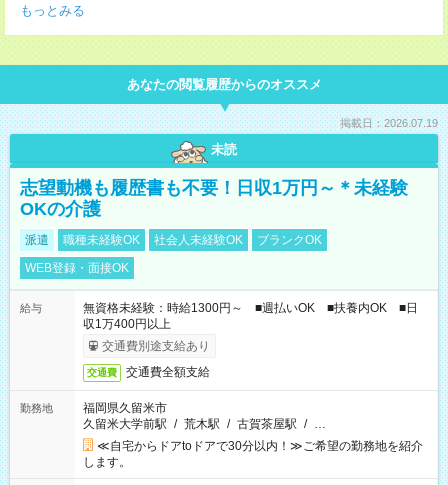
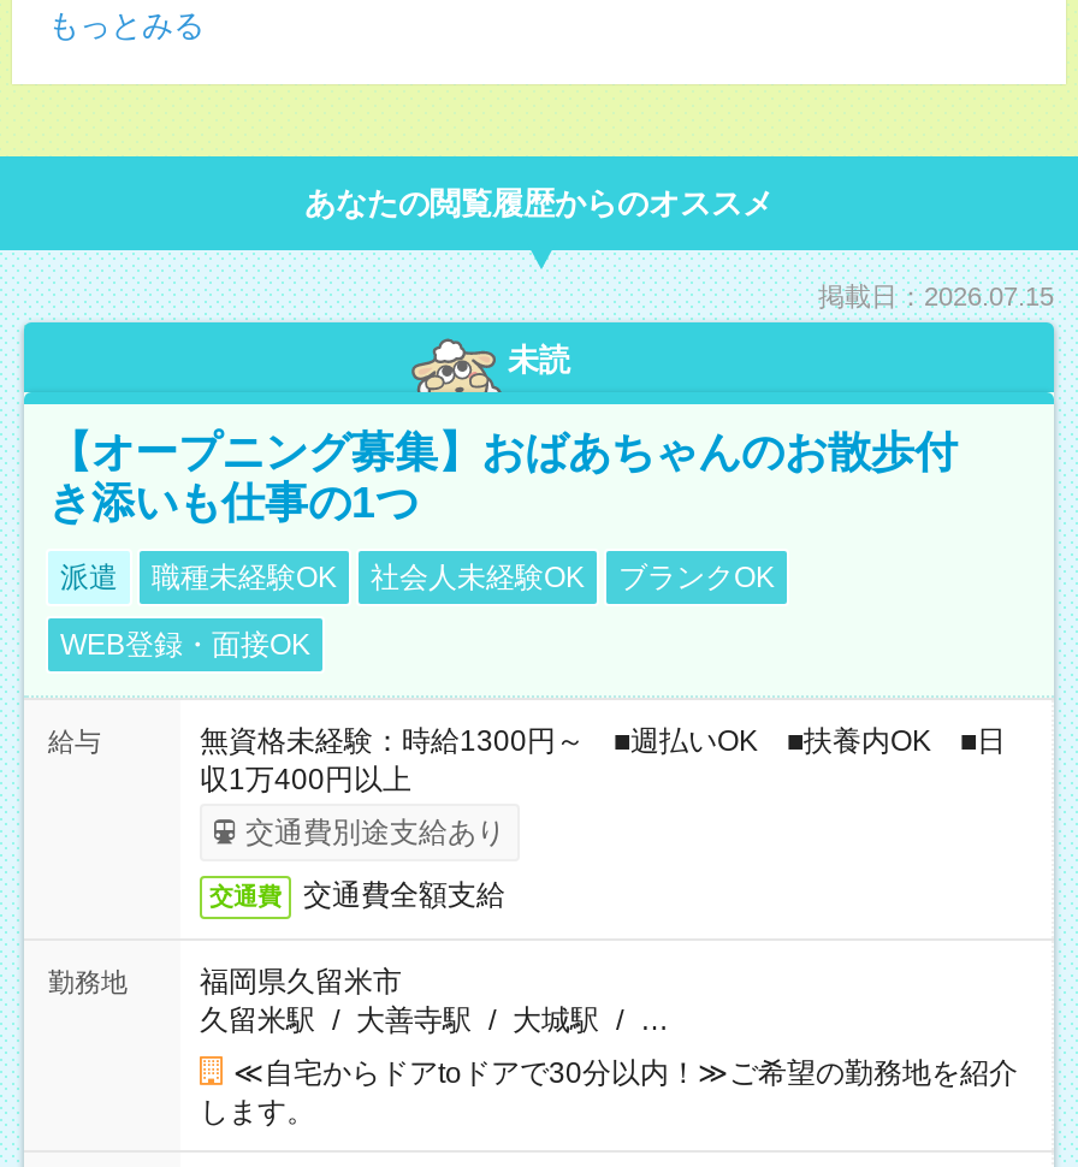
[340,117,438,129] 掲載日：2026.07.19 -> [818,282,1054,310] 掲載日：2026.07.15
[20,178,408,219] 志望動機も履歴書も不要！日収1万円～＊未経験 | OKの介護 -> [48,428,958,527] 【オープニング募集】おばあちゃんのお散歩付 | き添いも仕事の1つ
[83,417,326,431] 久留米大学前駅 / 荒木駅 / 古賀茶屋駅 / … -> [200,1003,669,1037] 久留米駅 / 大善寺駅 / 大城駅 / …

